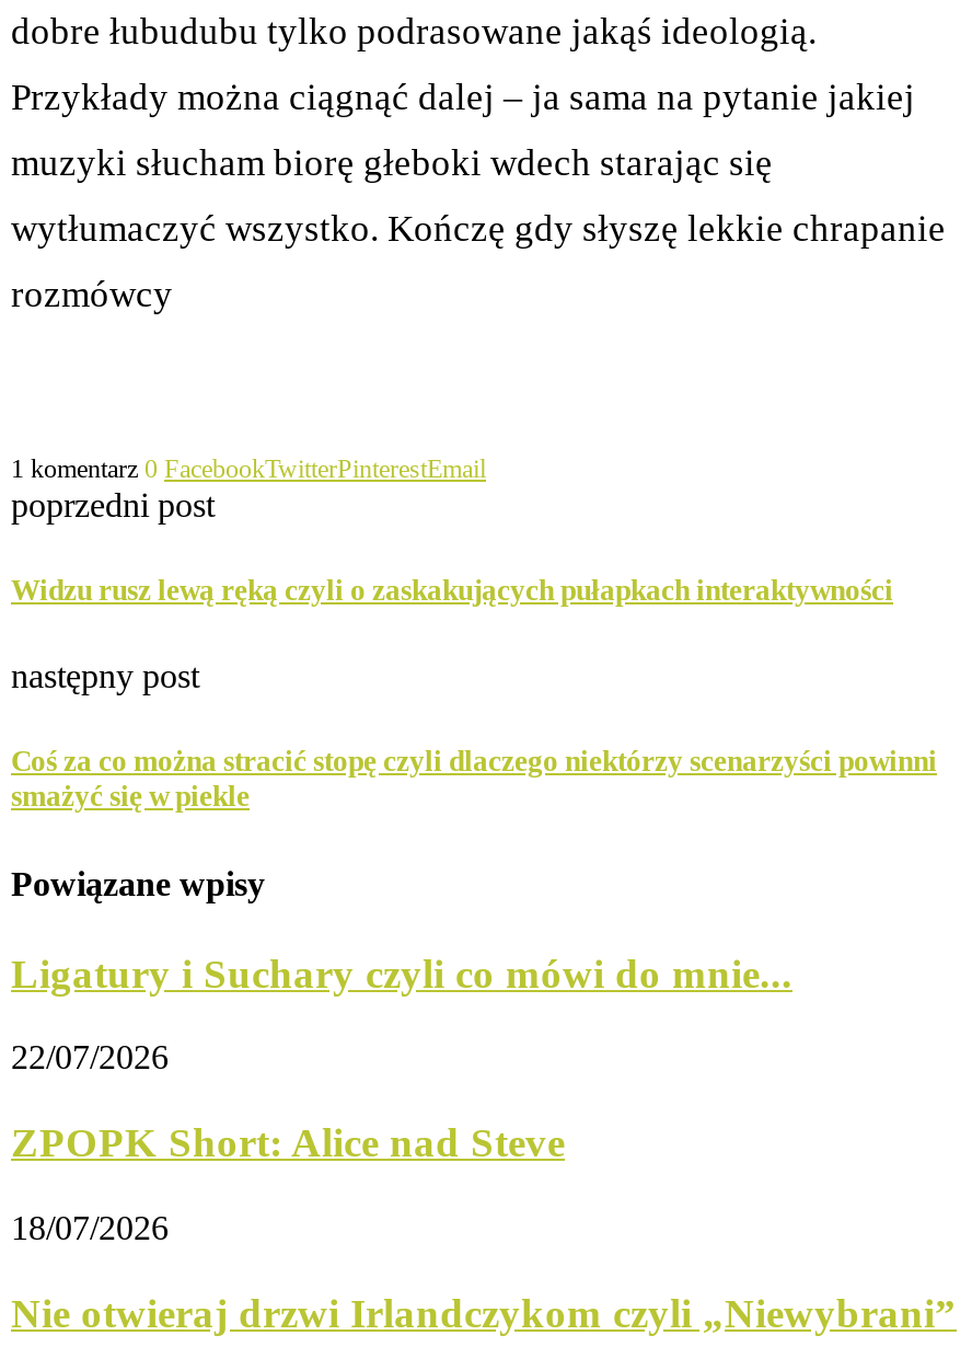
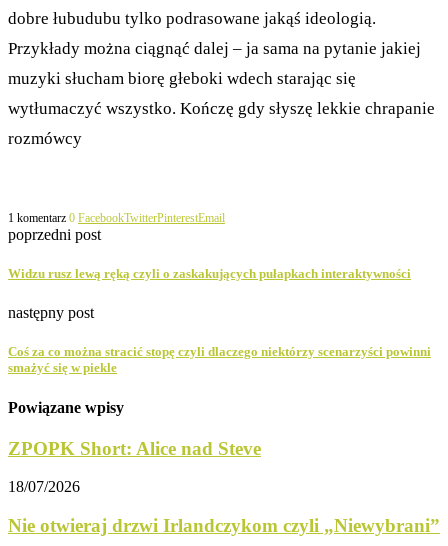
[11,950,792,1077] Ligatury i Suchary czyli co mówi do mnie... | 22/07/2026 -> none

